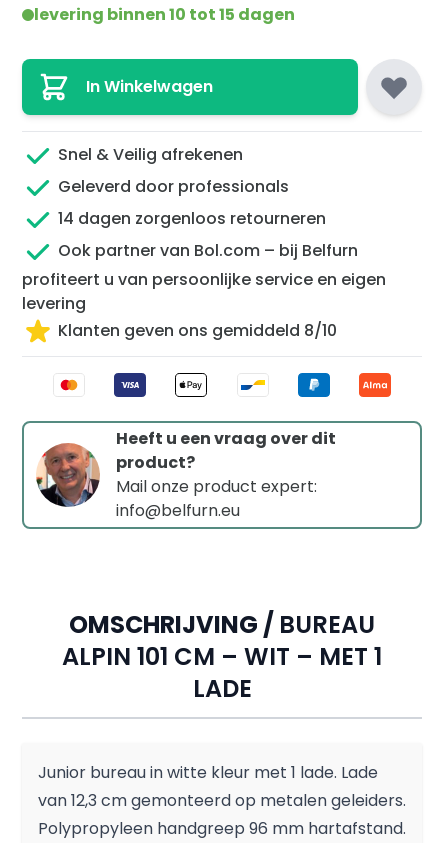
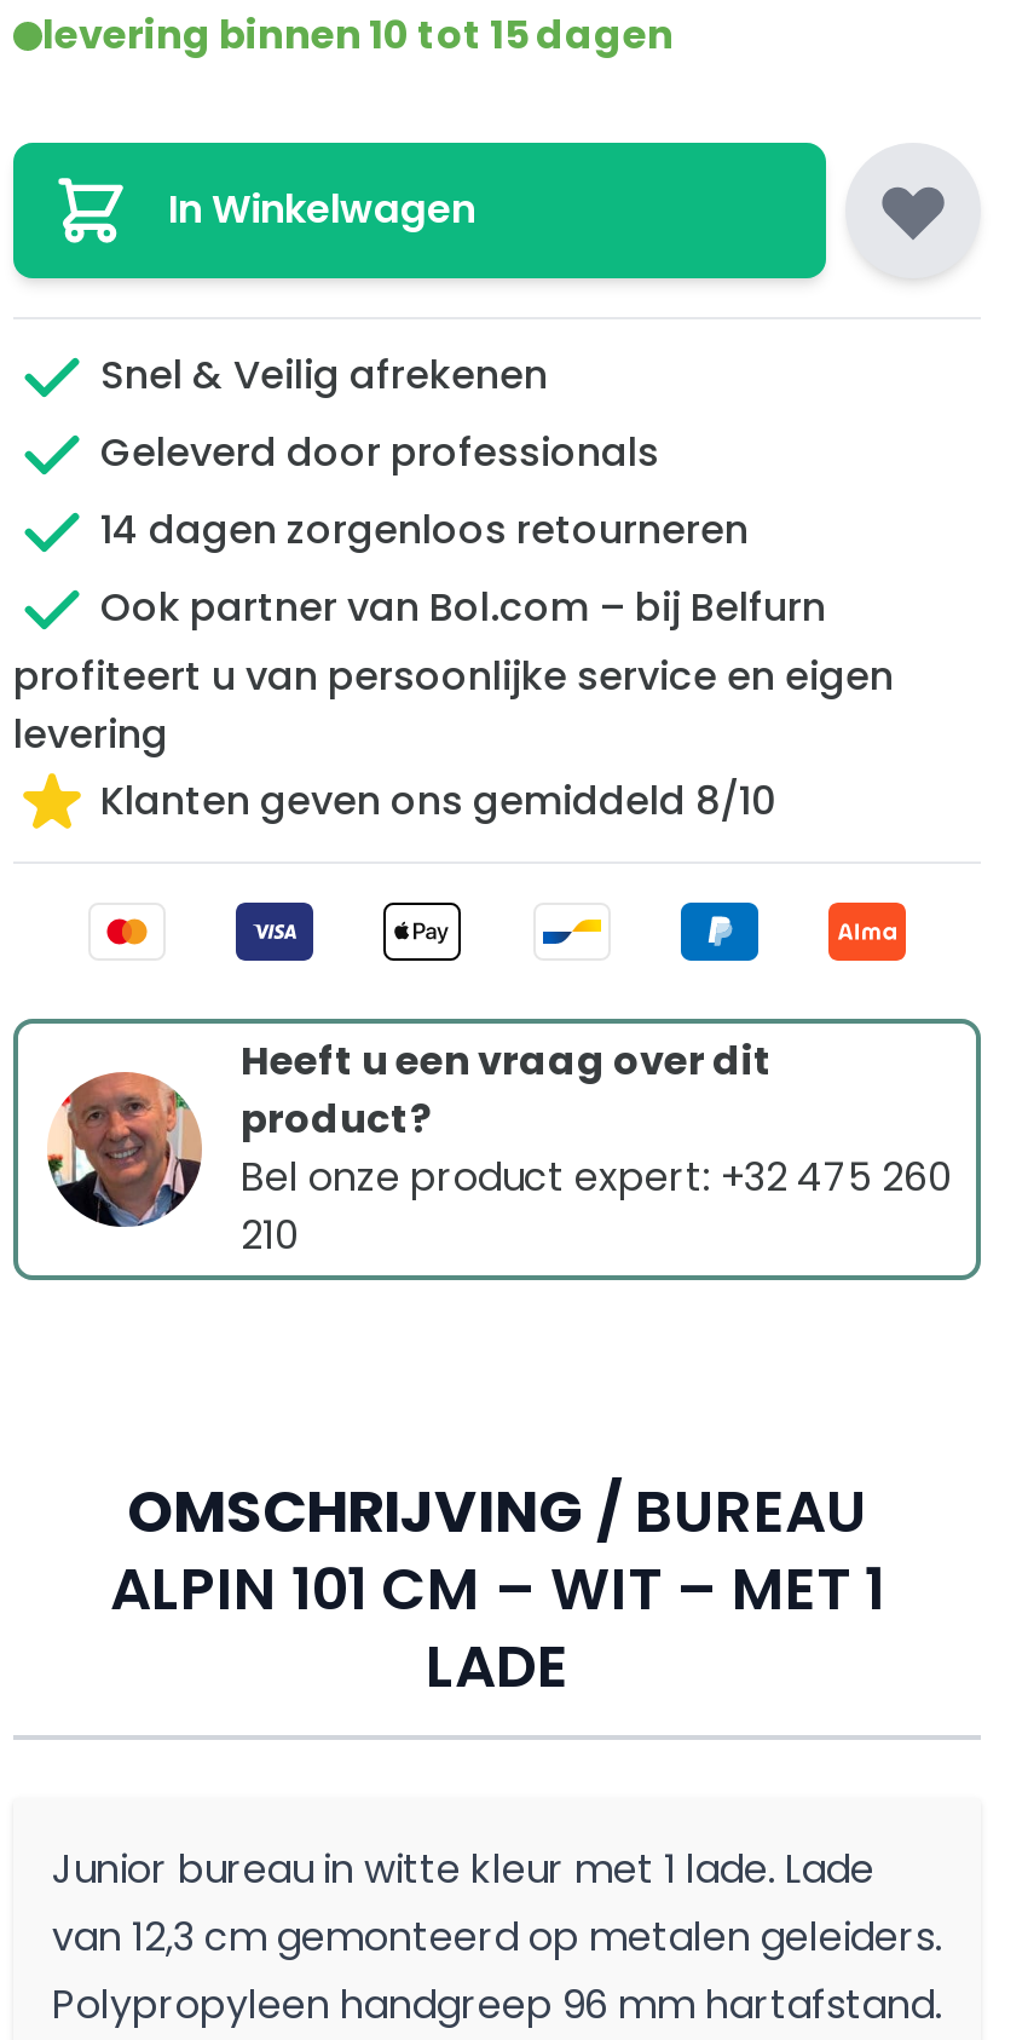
[116,475,317,522] Mail onze product expert: | info@belfurn.eu -> [241,1149,952,1263] Bel onze product expert: +32 475 260 | 210

